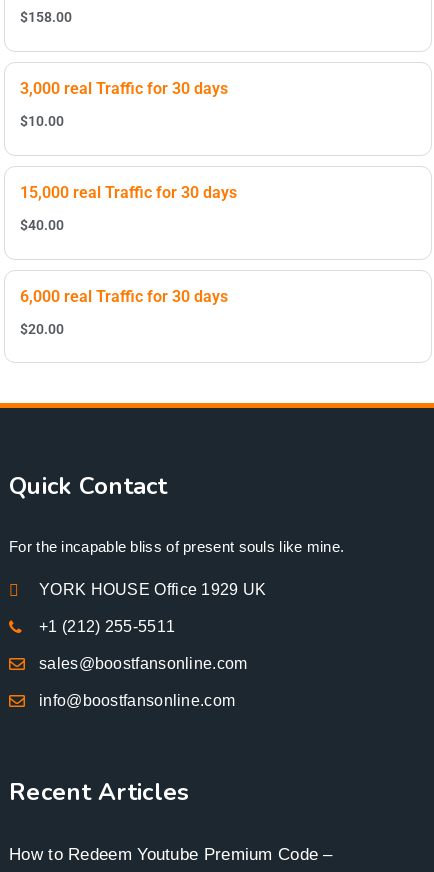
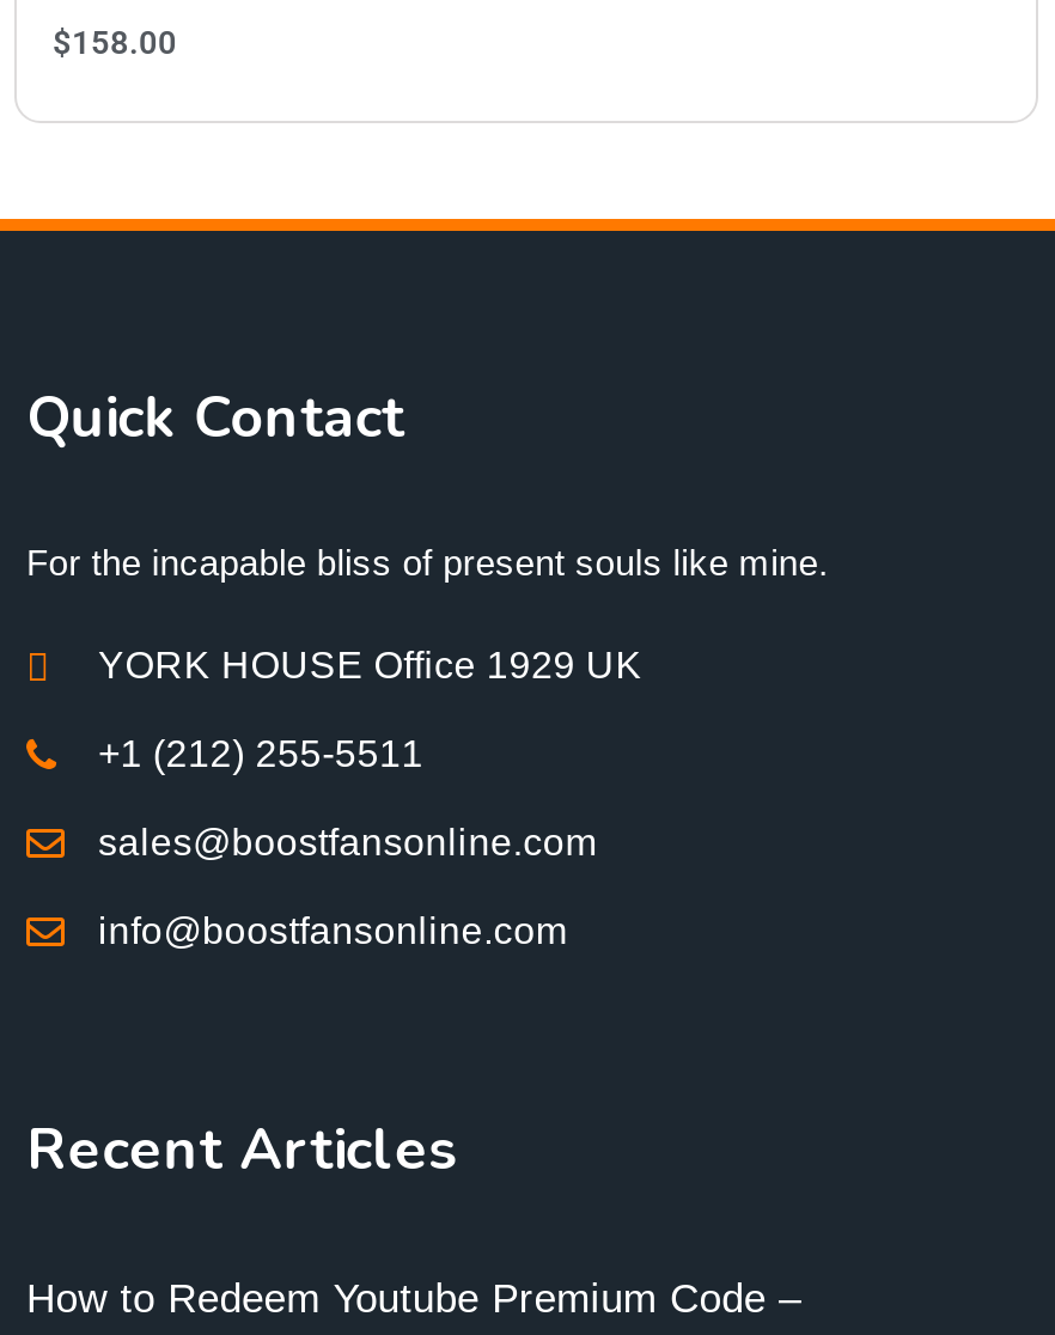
[20,79,228,129] 3,000 real Traffic for 30 days | $10.00 -> none
[20,183,237,233] 15,000 real Traffic for 30 days | $40.00 -> none
[20,286,228,336] 6,000 real Traffic for 30 days | $20.00 -> none

